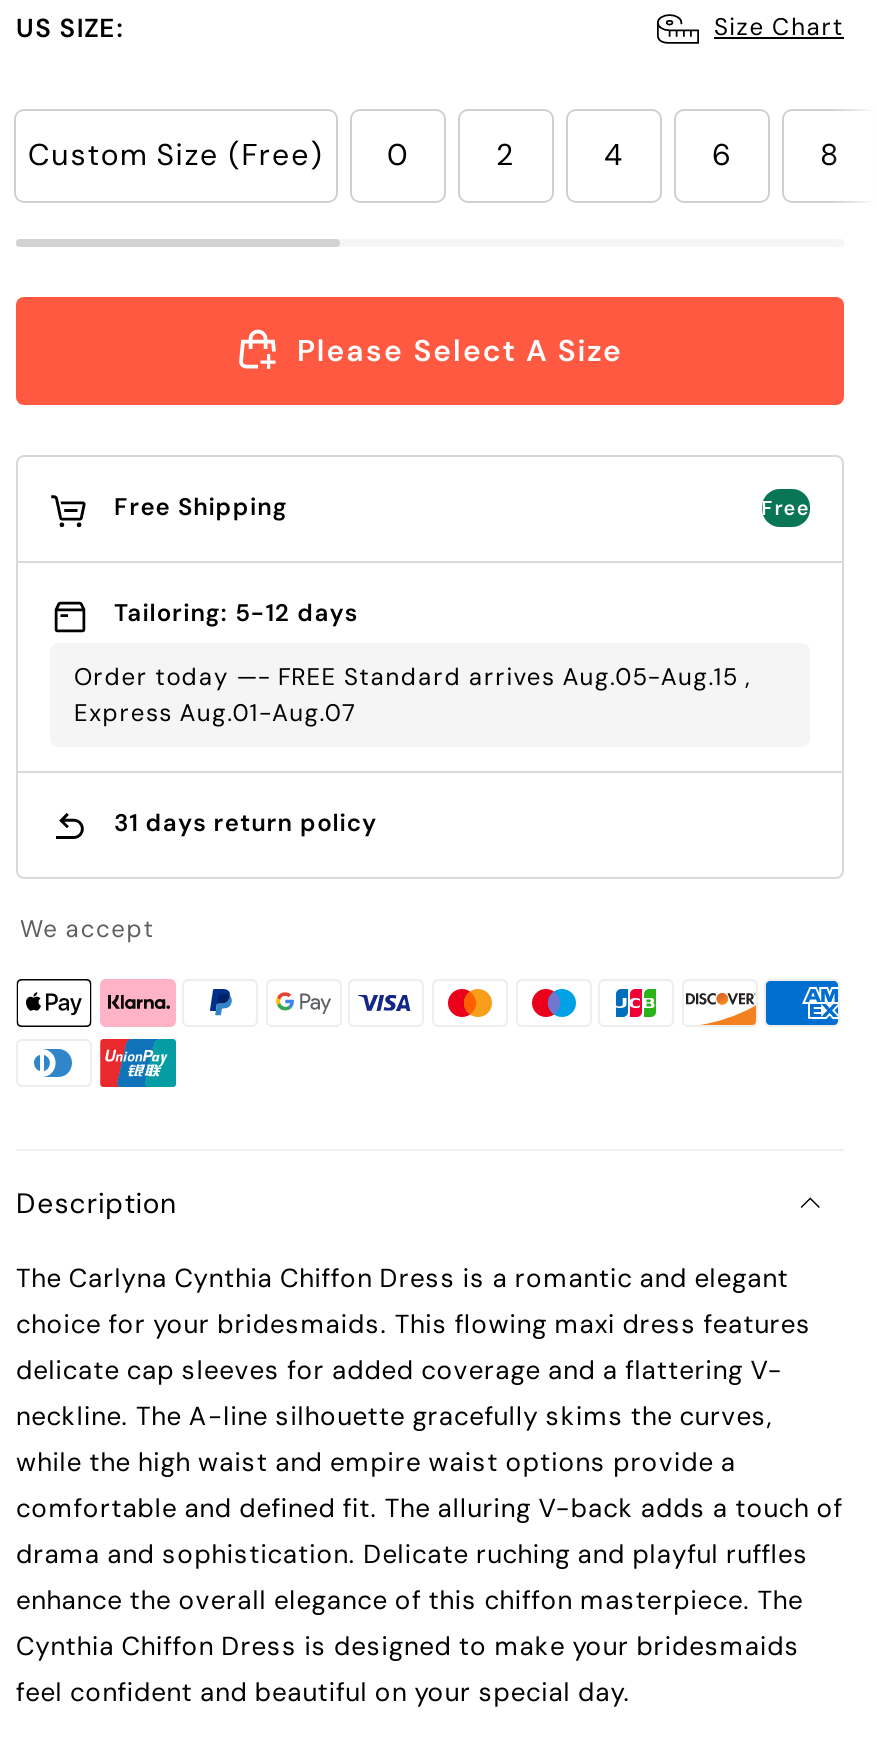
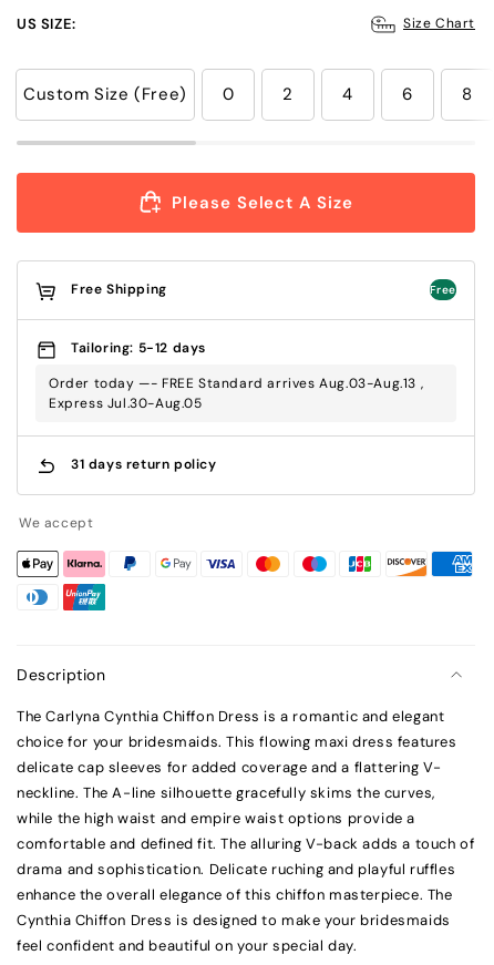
[74,661,750,693] Order today —- FREE Standard arrives Aug.05-Aug.15 , -> [49,374,423,392] Order today —- FREE Standard arrives Aug.03-Aug.13 ,
[74,697,355,729] Express Aug.01-Aug.07 -> [49,394,202,412] Express Jul.30-Aug.05

